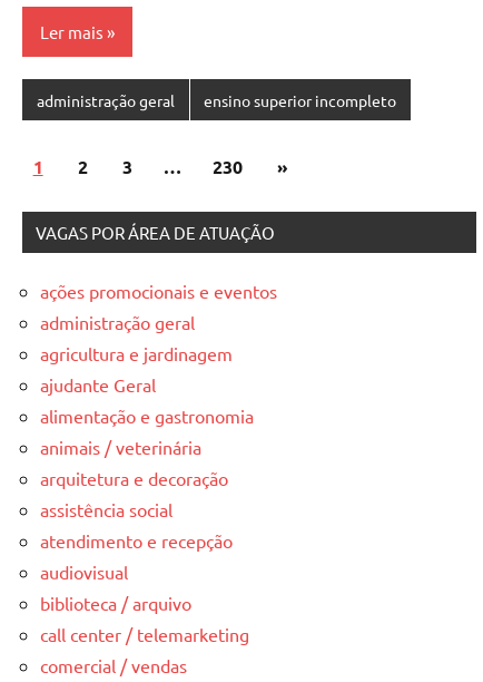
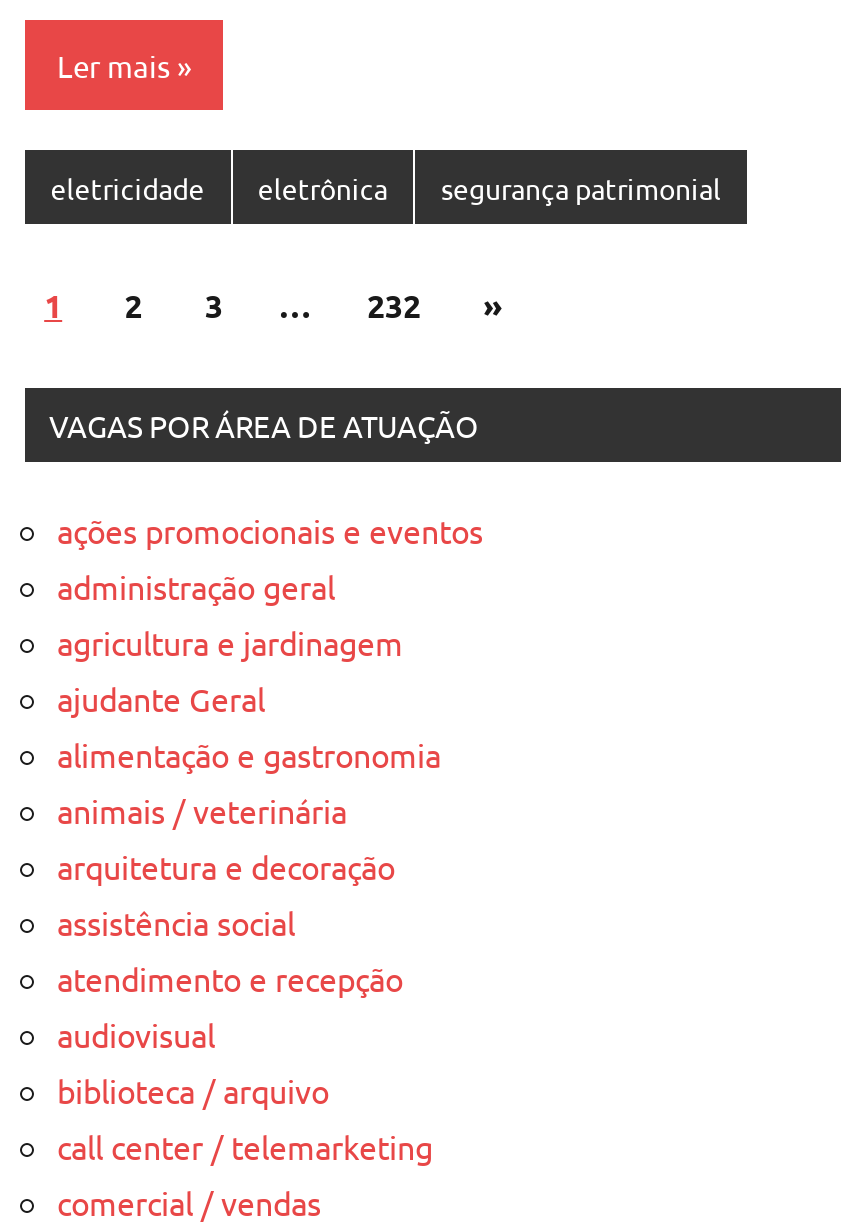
[37,90,397,110] administração geral | ensino superior incompleto -> [51,170,721,206] eletricidade | eletrônica | segurança patrimonial
[212,154,243,178] 230 -> [367,285,421,327] 232

